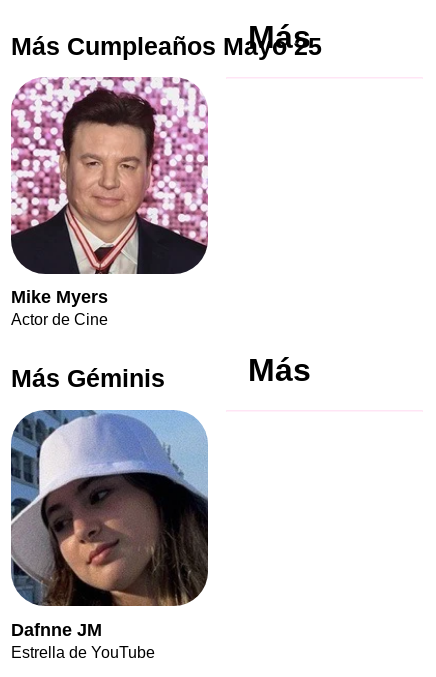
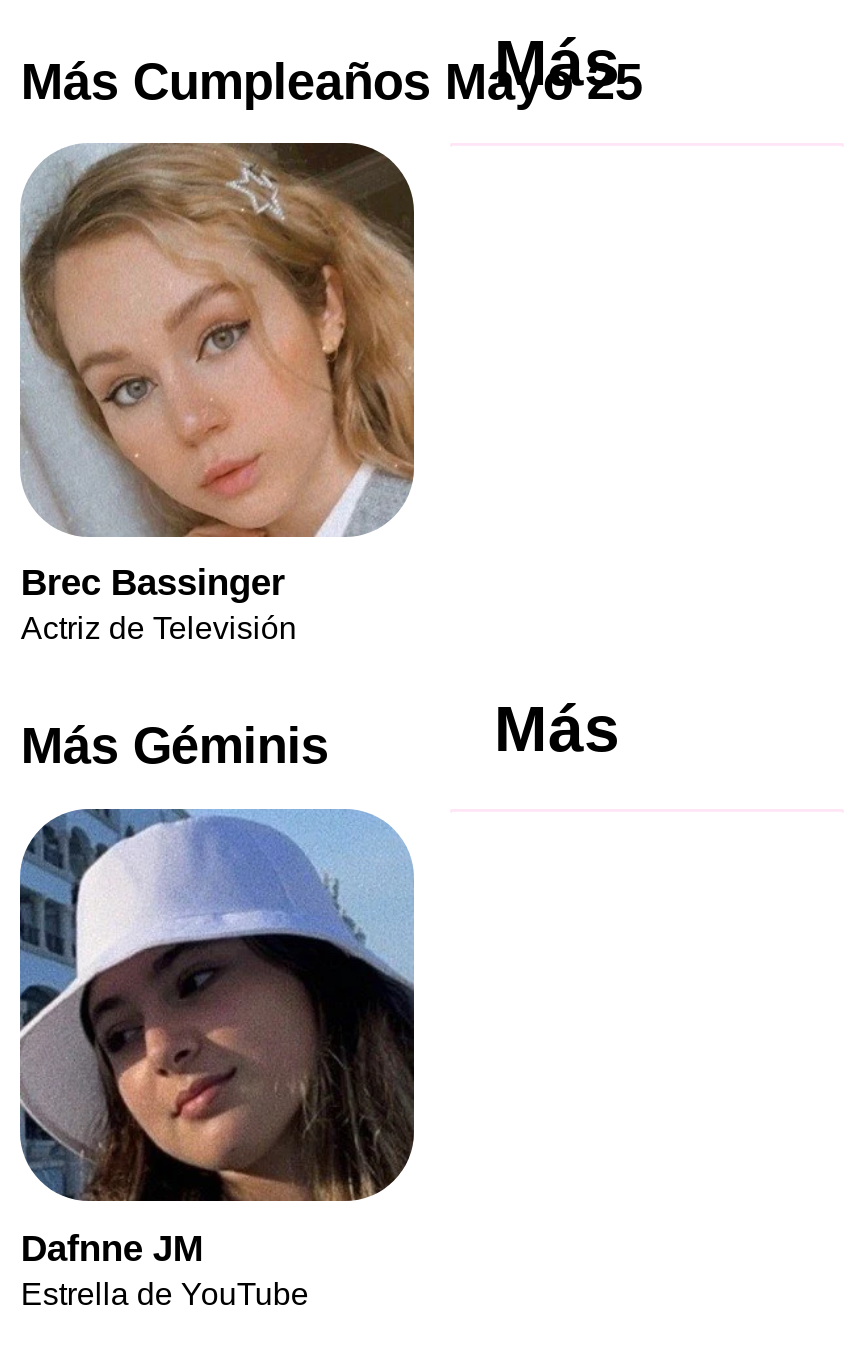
[11,76,209,328] [image] | Mike Myers | Actor de Cine -> [18,141,416,645] [image] | Brec Bassinger | Actriz de Televisión

